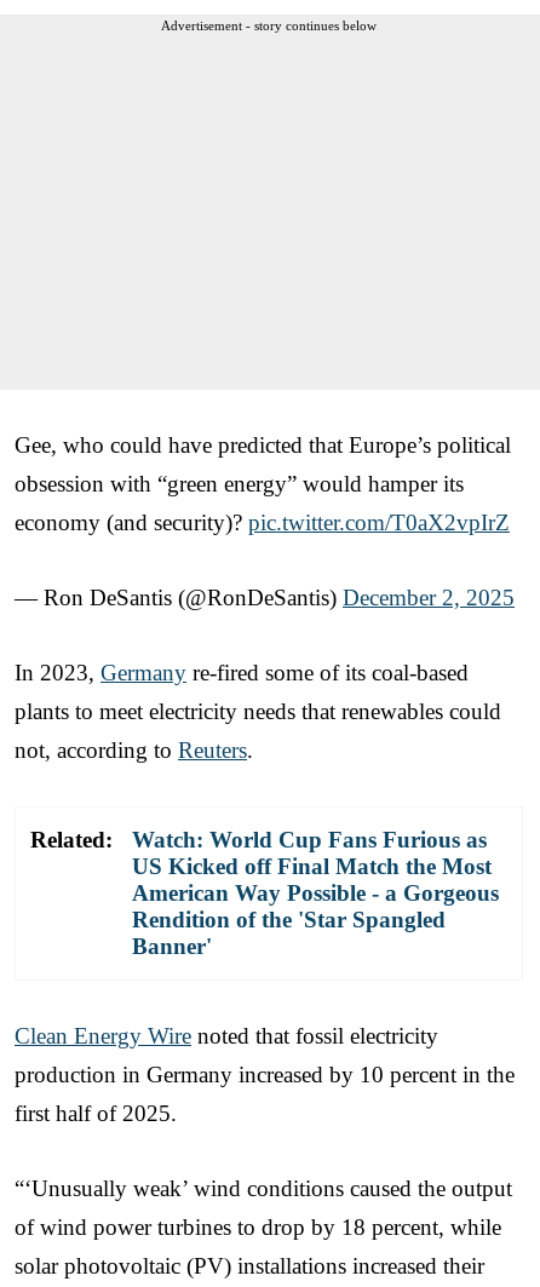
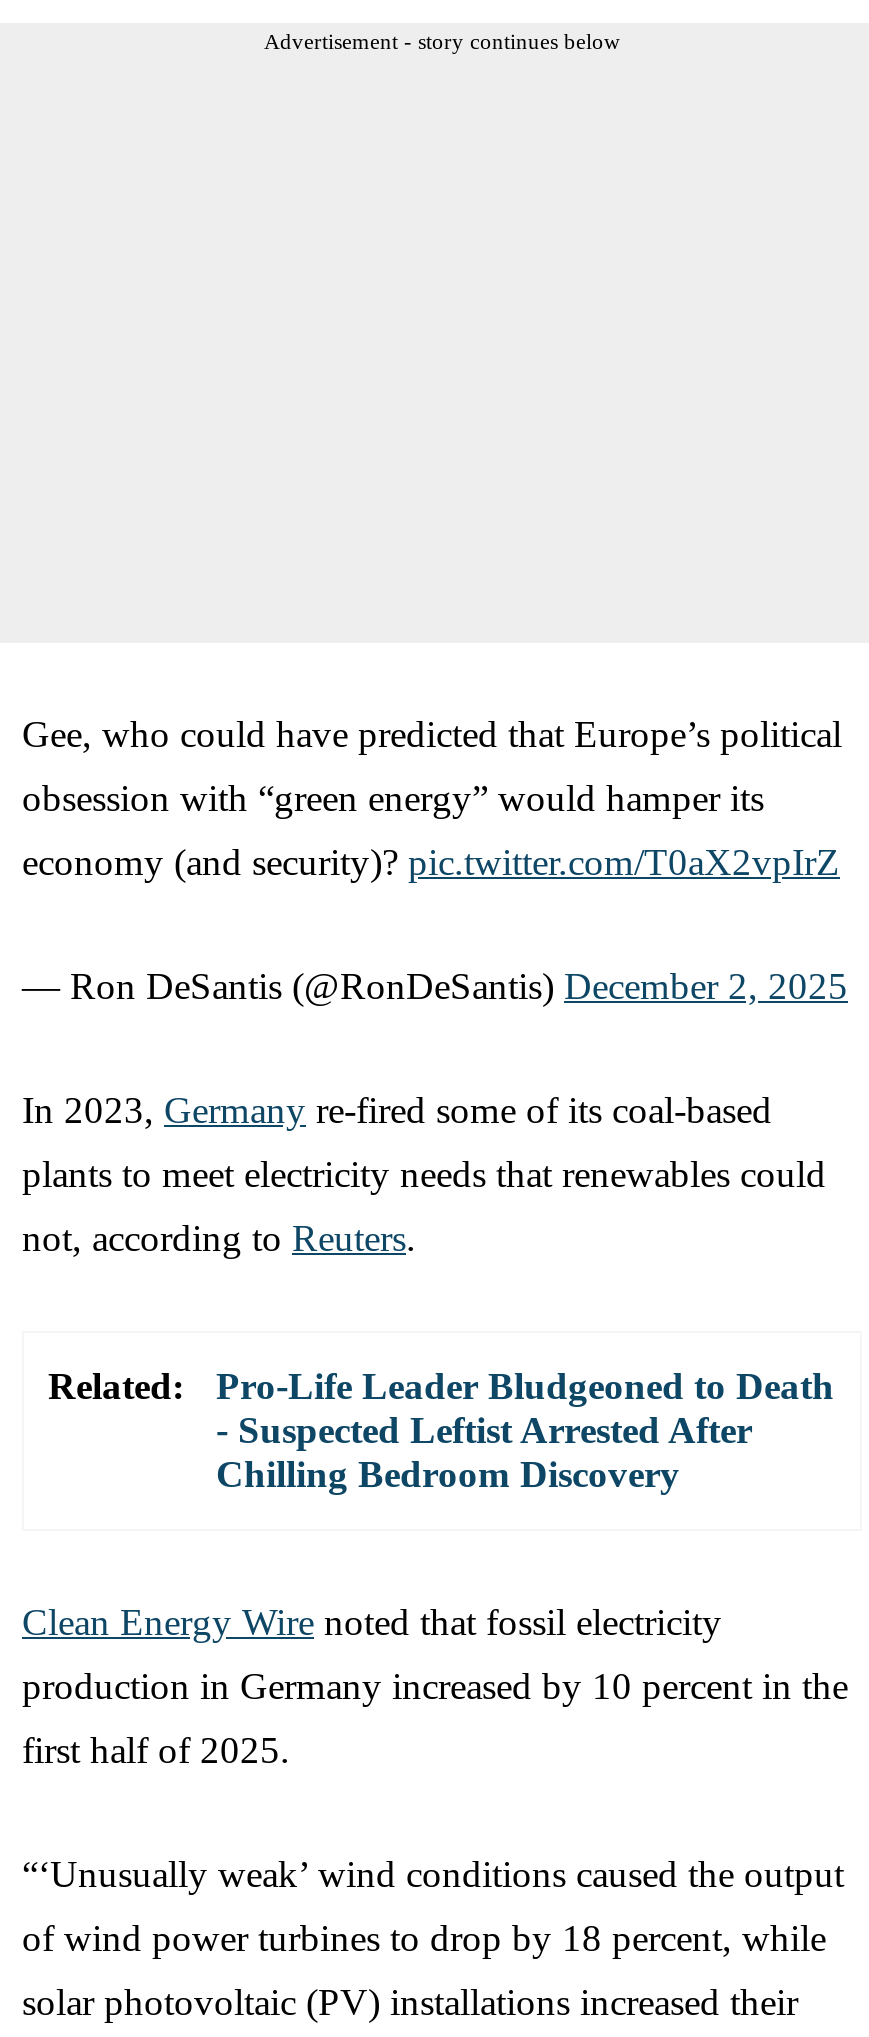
[132,827,499,959] Watch: World Cup Fans Furious as | US Kicked off Final Match the Most | American Way Possible - a Gorgeous | Rendition of the 'Star Spangled | Banner' -> [216,1366,834,1496] Pro-Life Leader Bludgeoned to Death | - Suspected Leftist Arrested After | Chilling Bedroom Discovery

